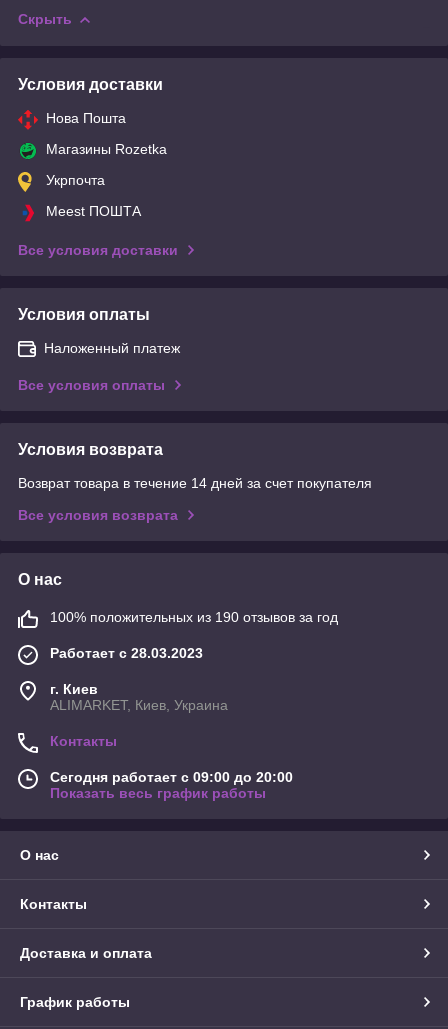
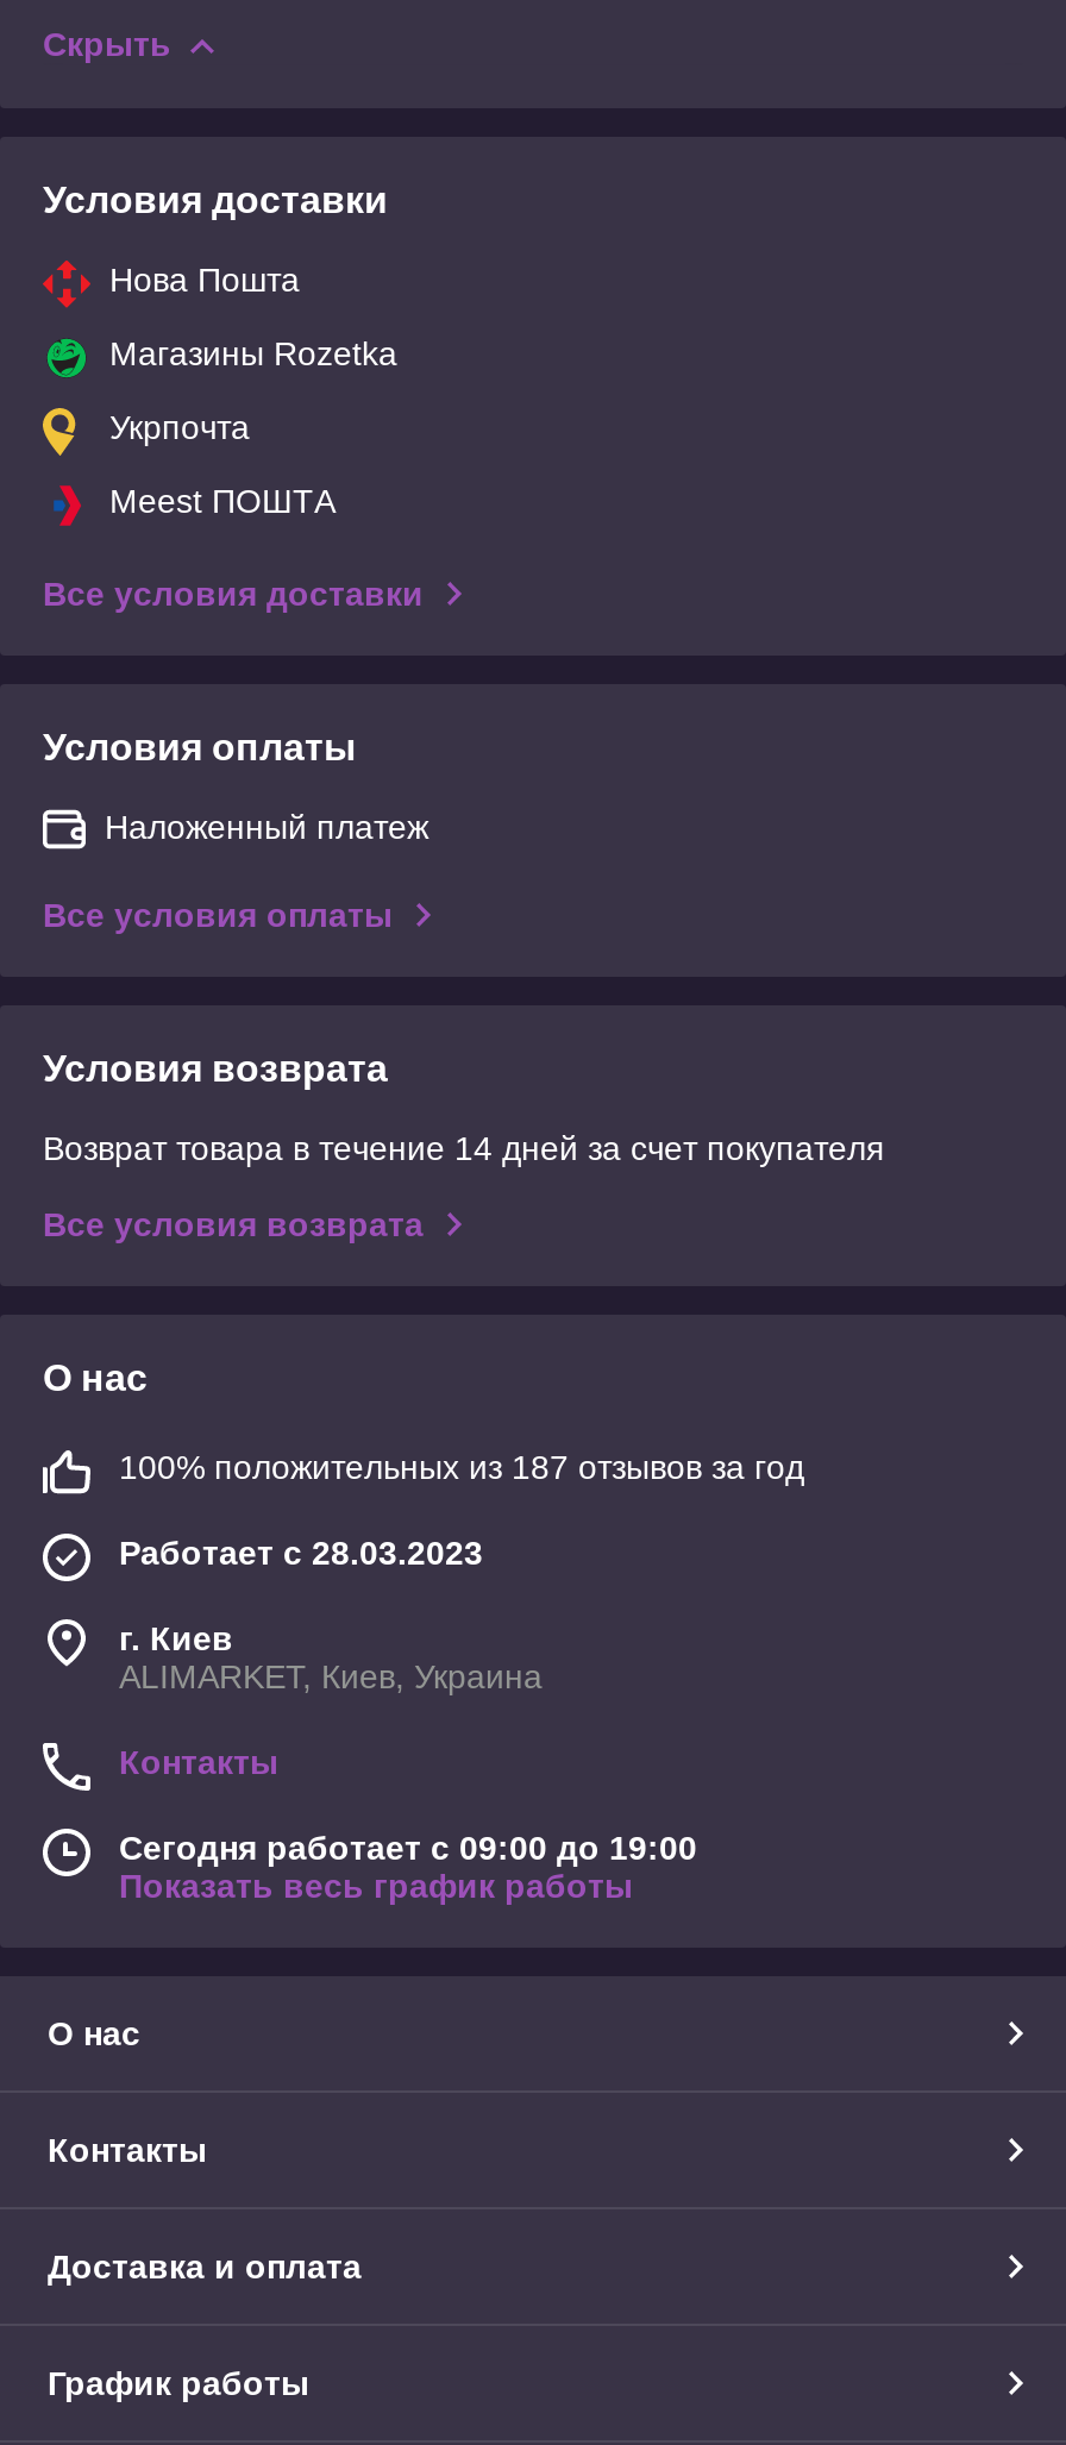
[50,609,338,625] 100% положительных из 190 отзывов за год -> [119,1447,804,1486] 100% положительных из 187 отзывов за год
[50,769,293,785] Сегодня работает с 09:00 до 20:00 -> [119,1828,697,1866] Сегодня работает с 09:00 до 19:00

